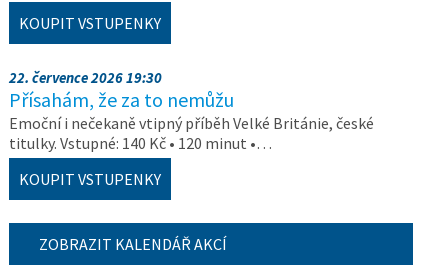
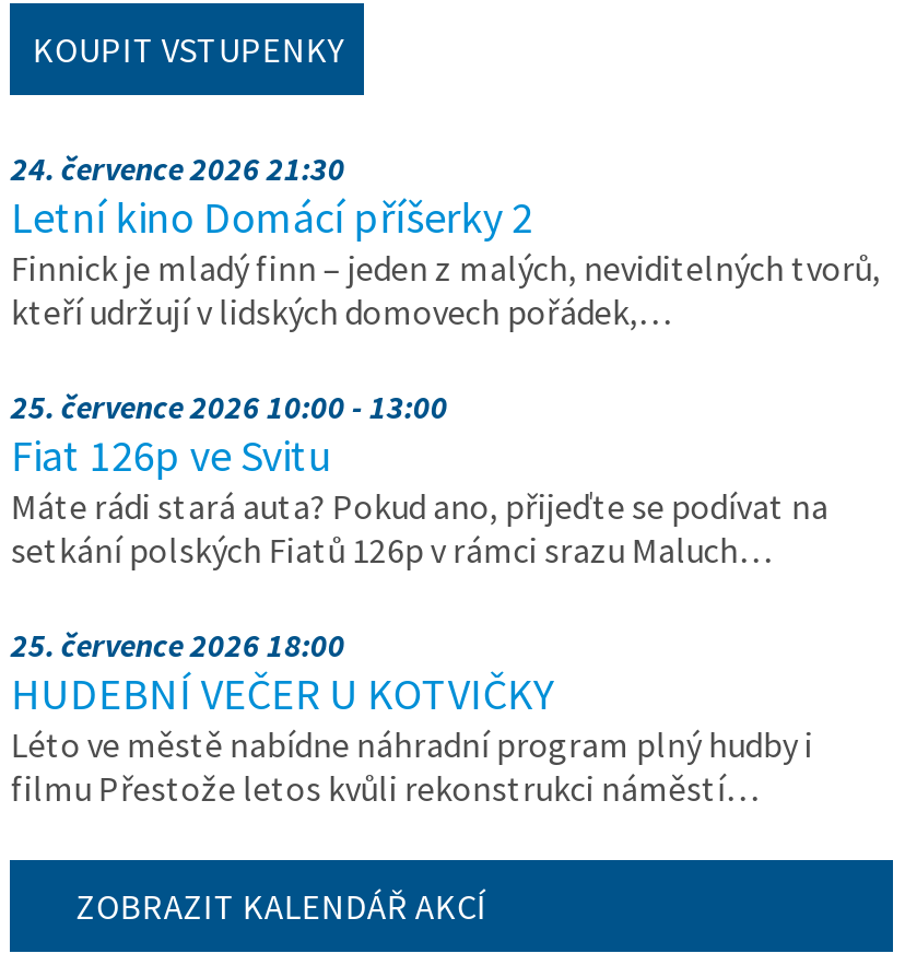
[9,68,374,189] 22. července 2026 19:30 | Přísahám, že za to nemůžu | Emoční i nečekaně vtipný příběh Velké Británie, české | titulky. Vstupné: 140 Kč • 120 minut •… | KOUPIT VSTUPENKY -> [11,148,881,810] 24. července 2026 21:30 | Letní kino Domácí příšerky 2 | Finnick je mladý finn – jeden z malých, neviditelných tvorů, | kteří udržují v lidských domovech pořádek,… | 25. července 2026 10:00 - 13:00 | Fiat 126p ve Svitu | Máte rádi stará auta? Pokud ano, přijeďte se podívat na | setkání polských Fiatů 126p v rámci srazu Maluch… | 25. července 2026 18:00 | HUDEBNÍ VEČER U KOTVIČKY | Léto ve městě nabídne náhradní program plný hudby i | filmu Přestože letos kvůli rekonstrukci náměstí…

